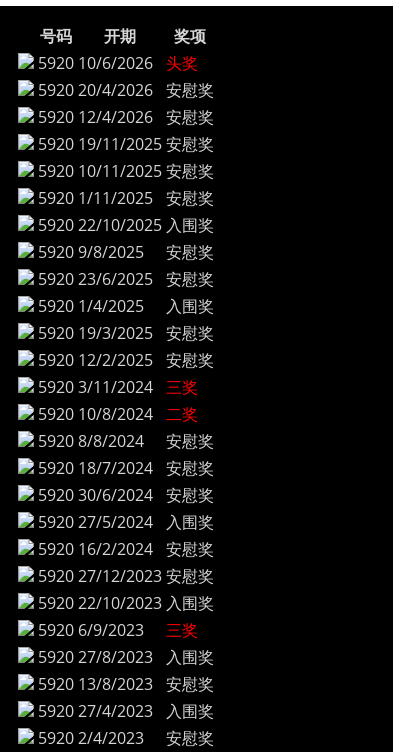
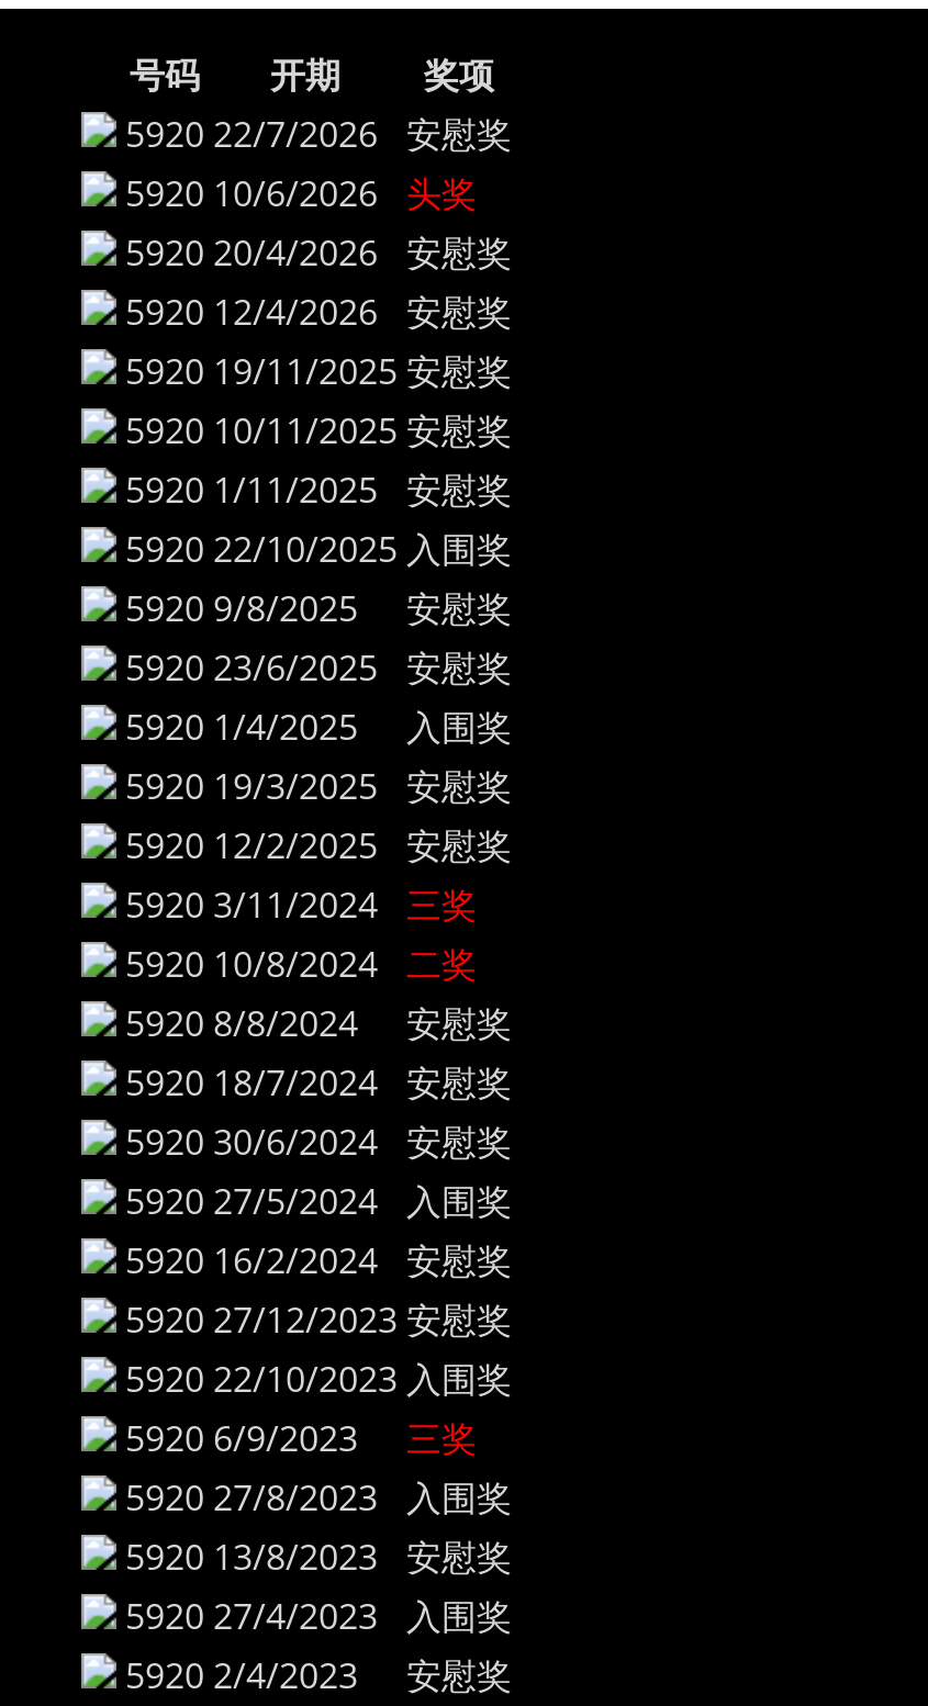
none -> [125,110,512,158] 5920 22/7/2026 安慰奖

